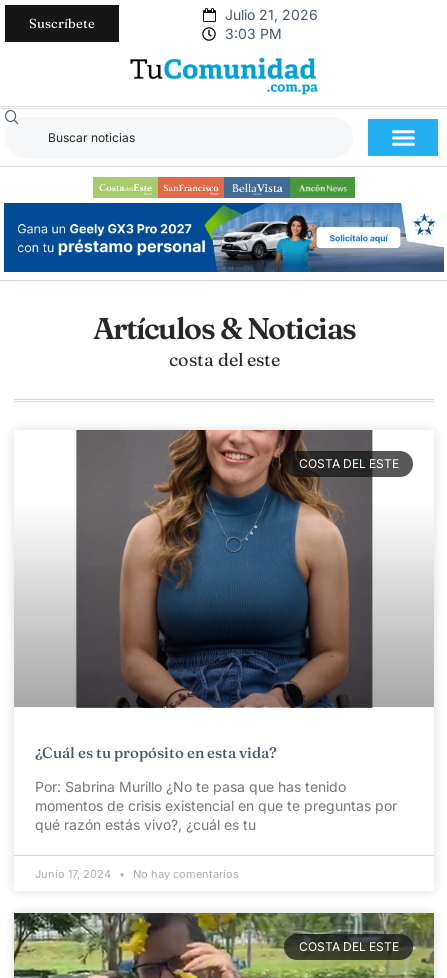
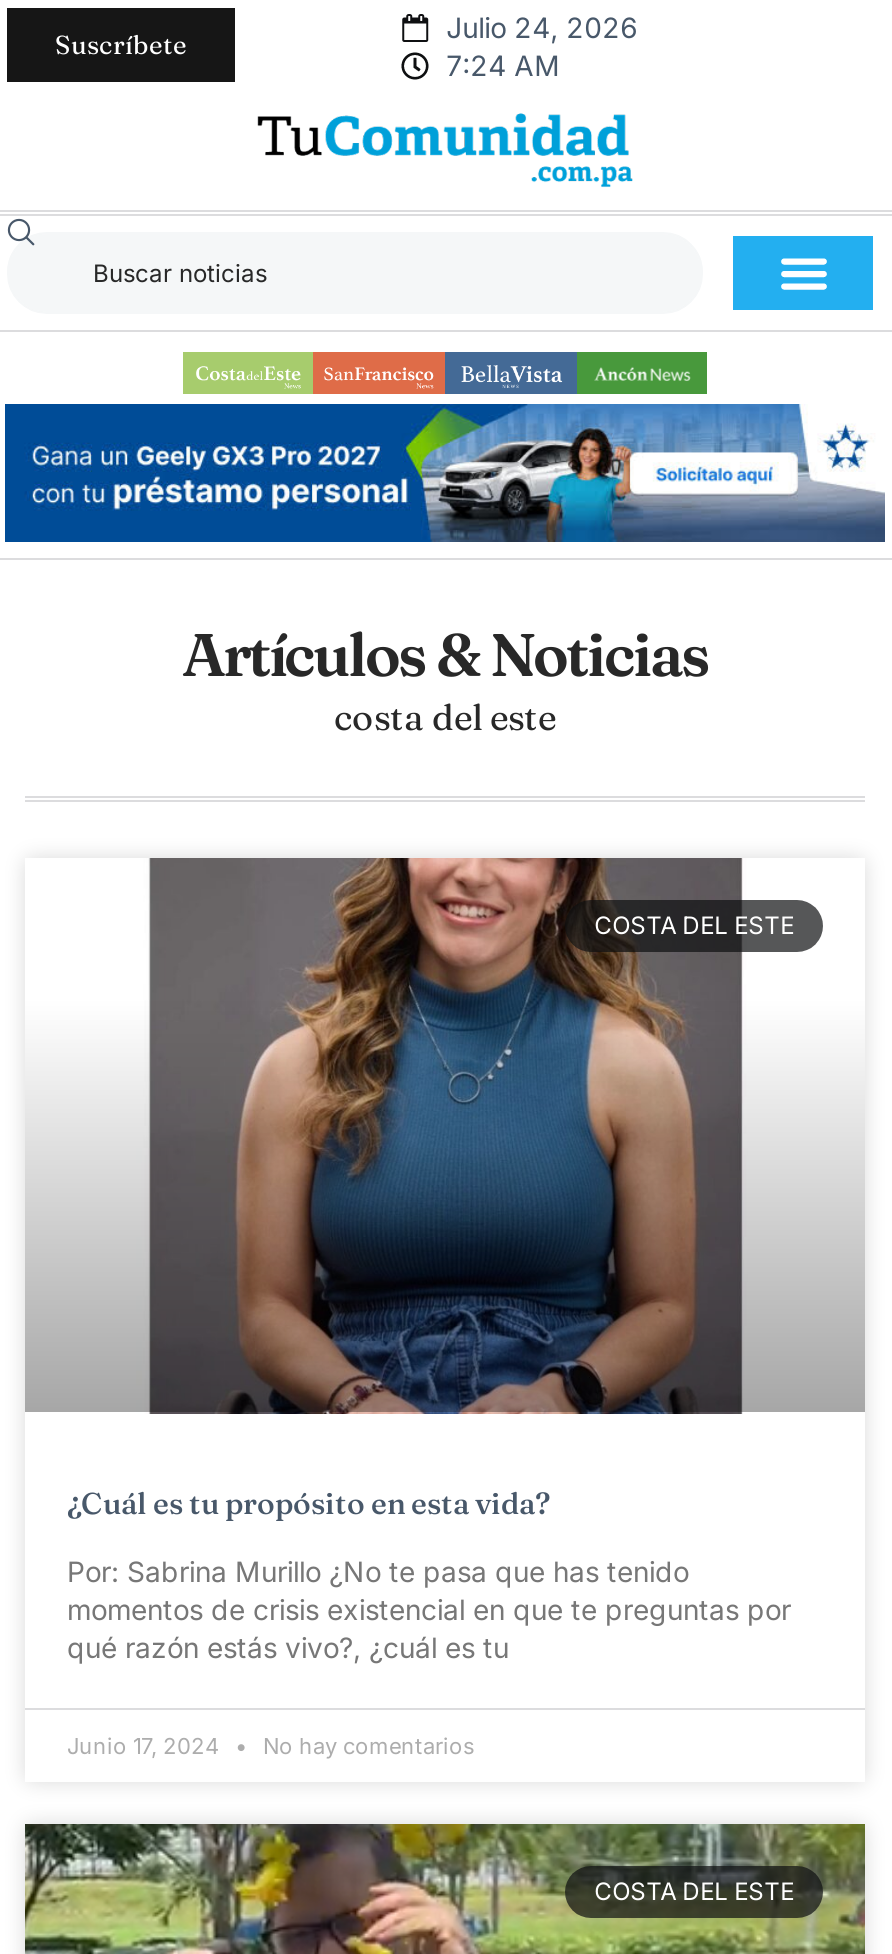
[225,6,318,42] Julio 21, 2026 | 3:03 PM -> [446,10,638,82] Julio 24, 2026 | 7:24 AM

